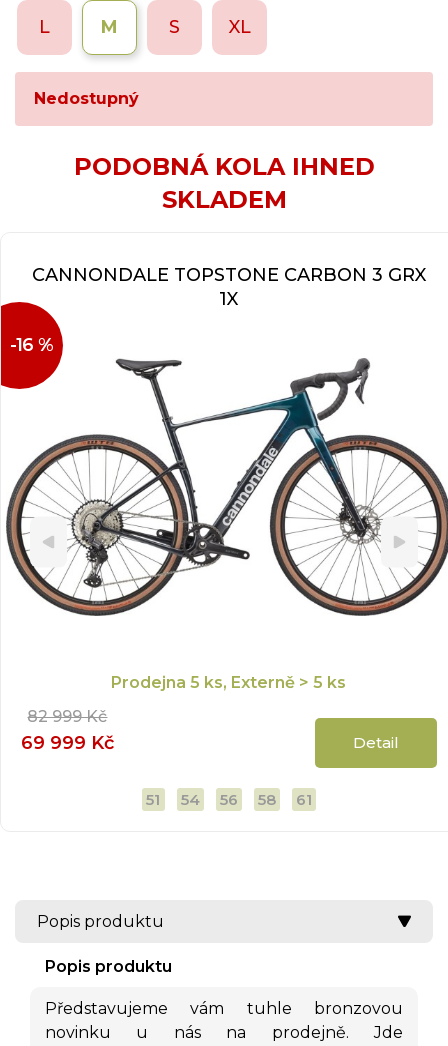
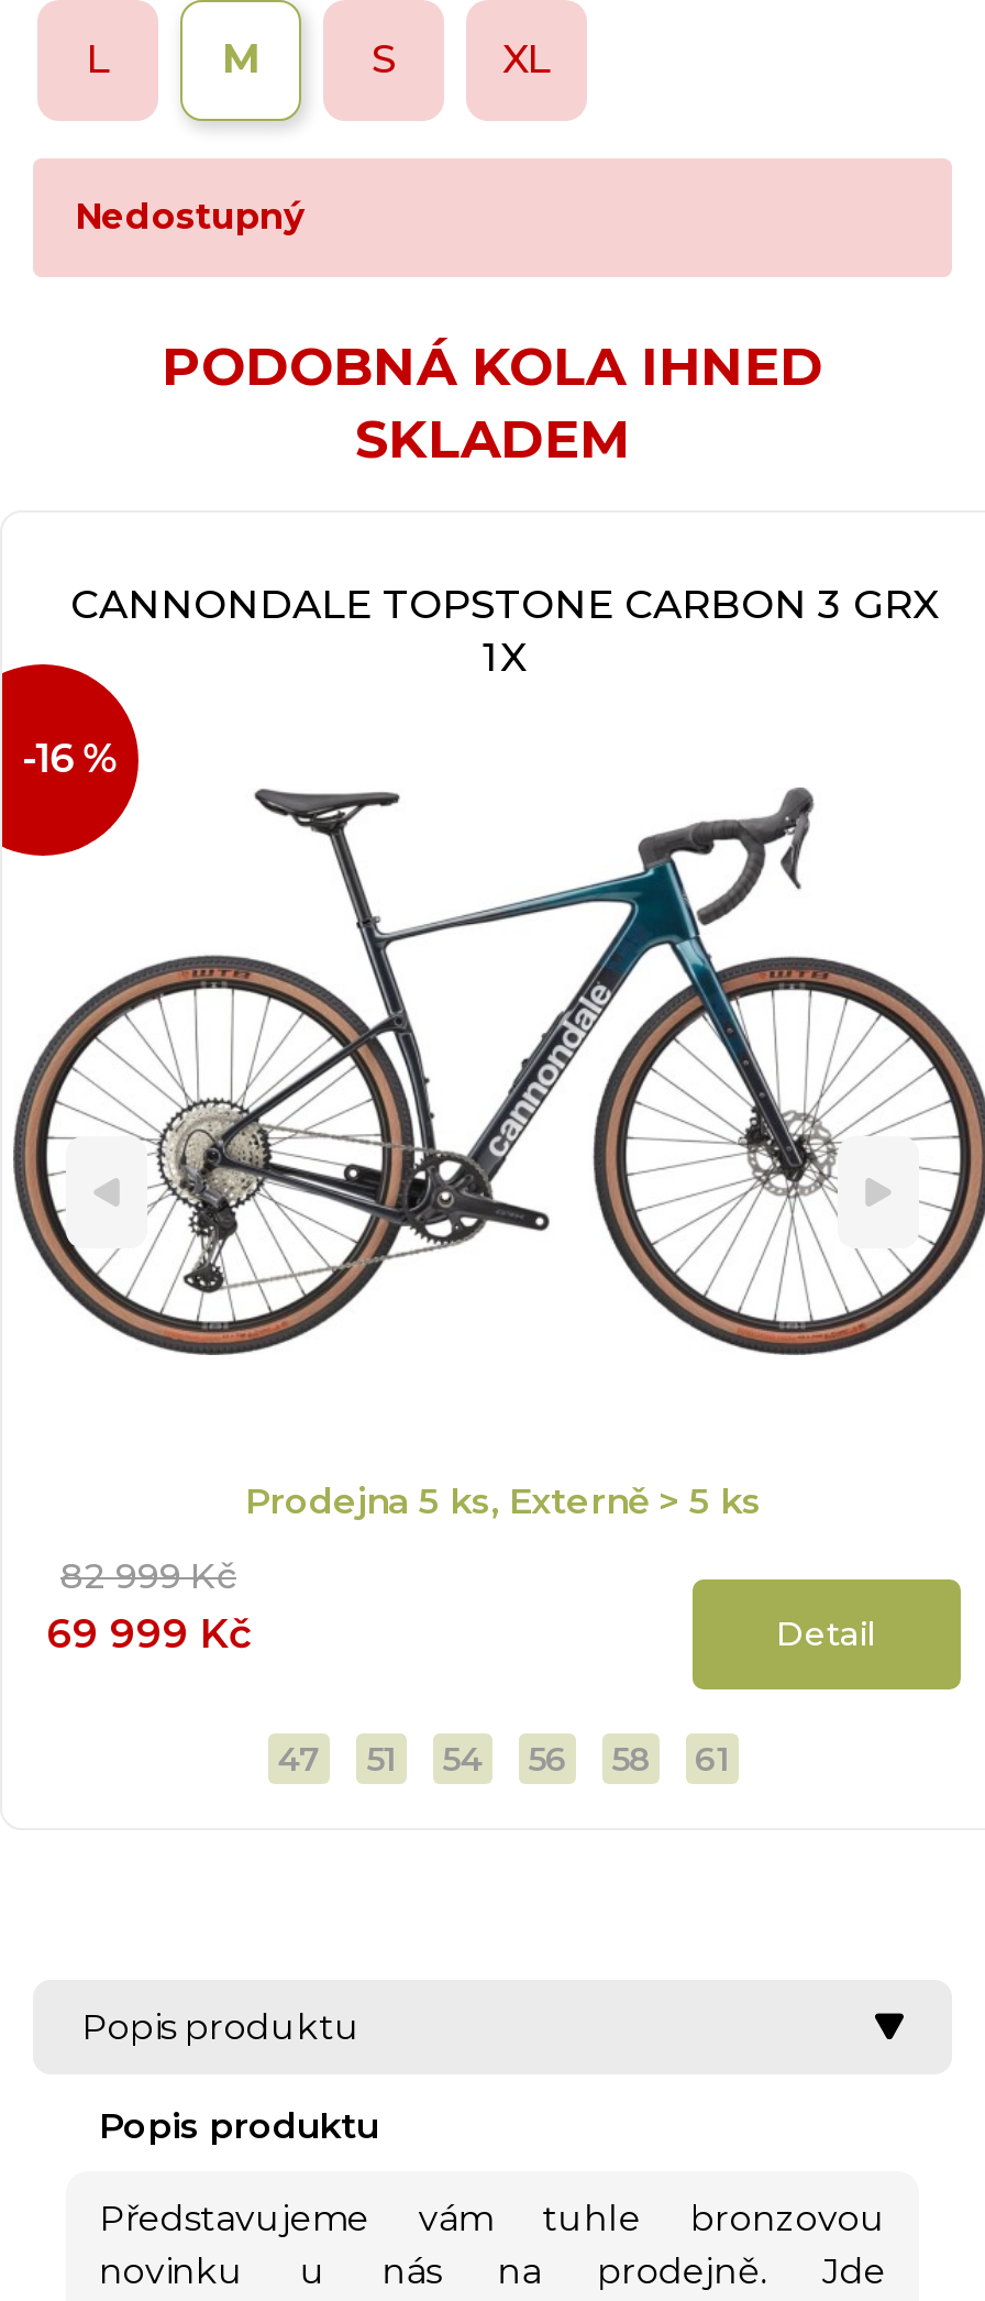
none -> [277,1737,321,1779] 47

